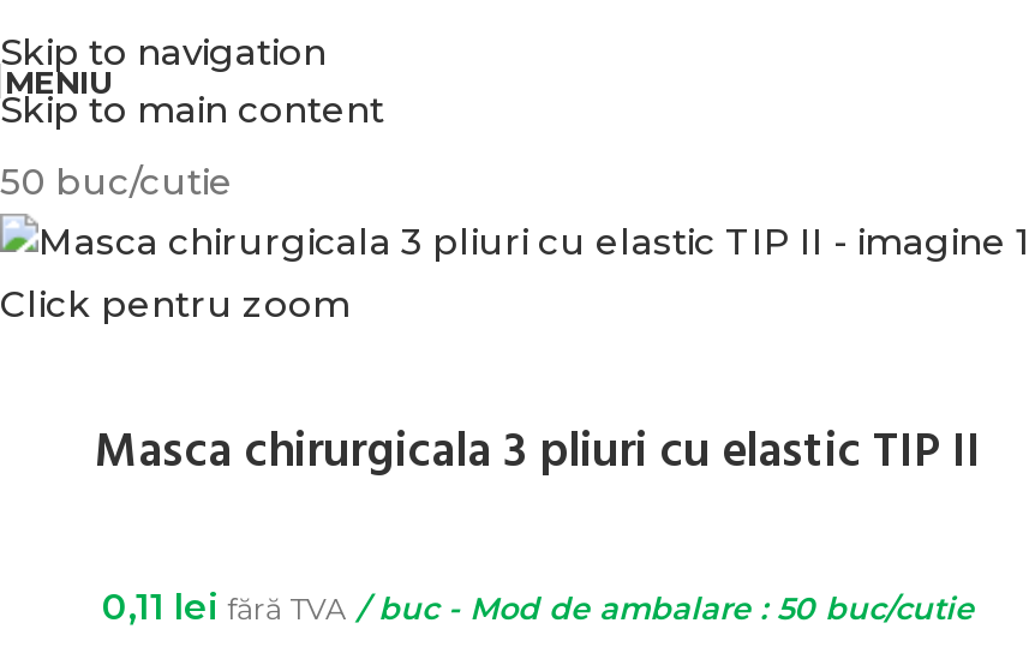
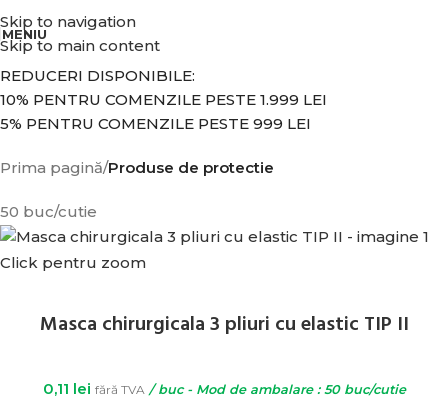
none -> [0,66,327,177] REDUCERI DISPONIBILE: | 10% PENTRU COMENZILE PESTE 1.999 LEI | 5% PENTRU COMENZILE PESTE 999 LEI | Prima pagină Produse de protectie

